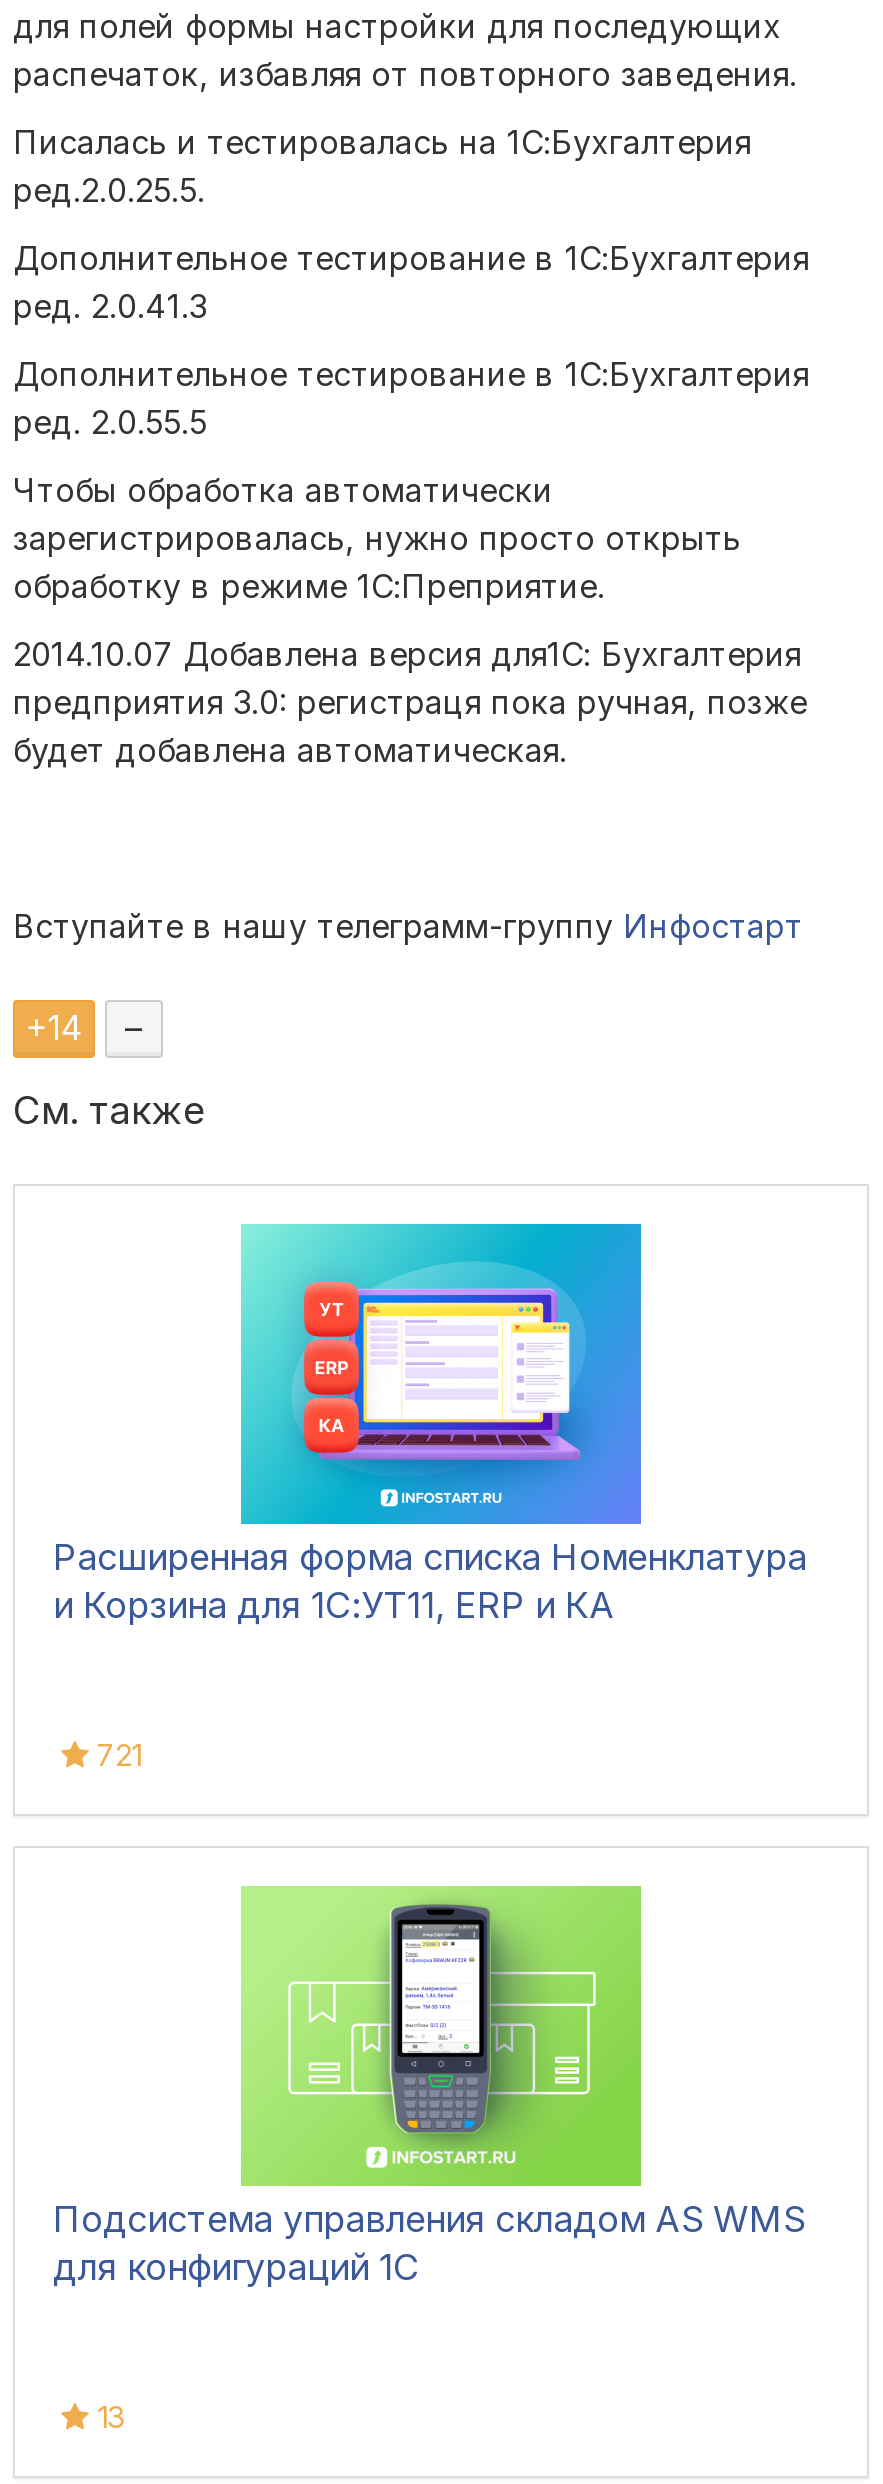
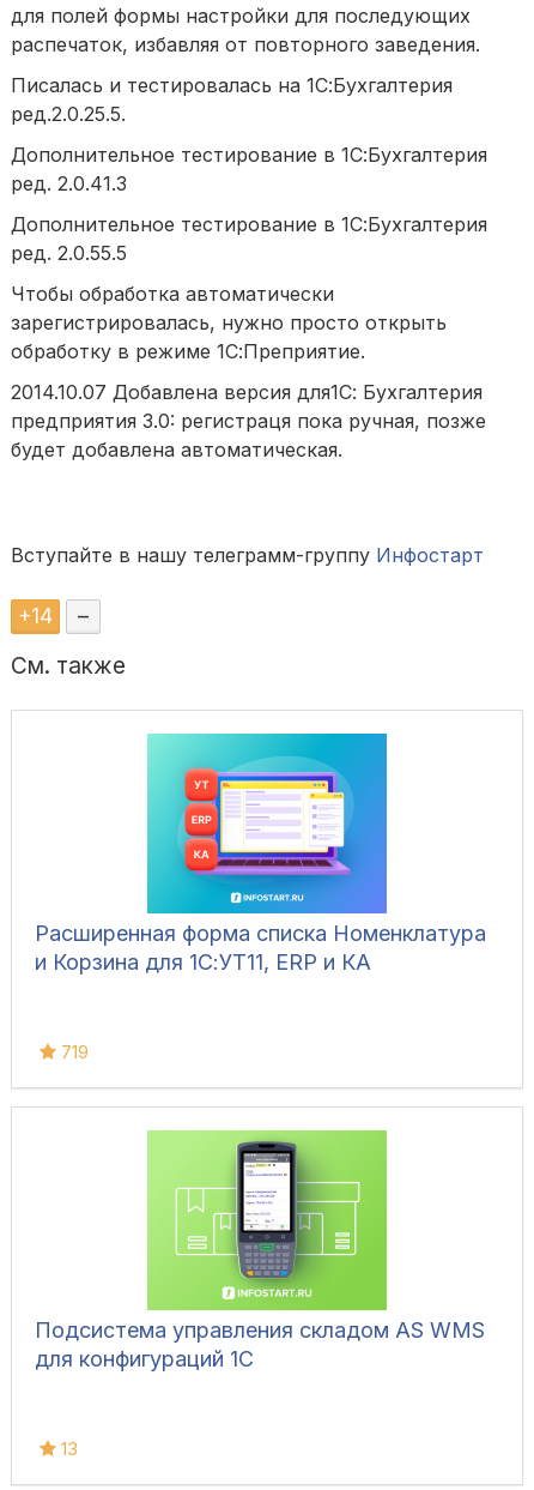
[89,1736,141,1774] 721 -> [56,1041,89,1063] 719

